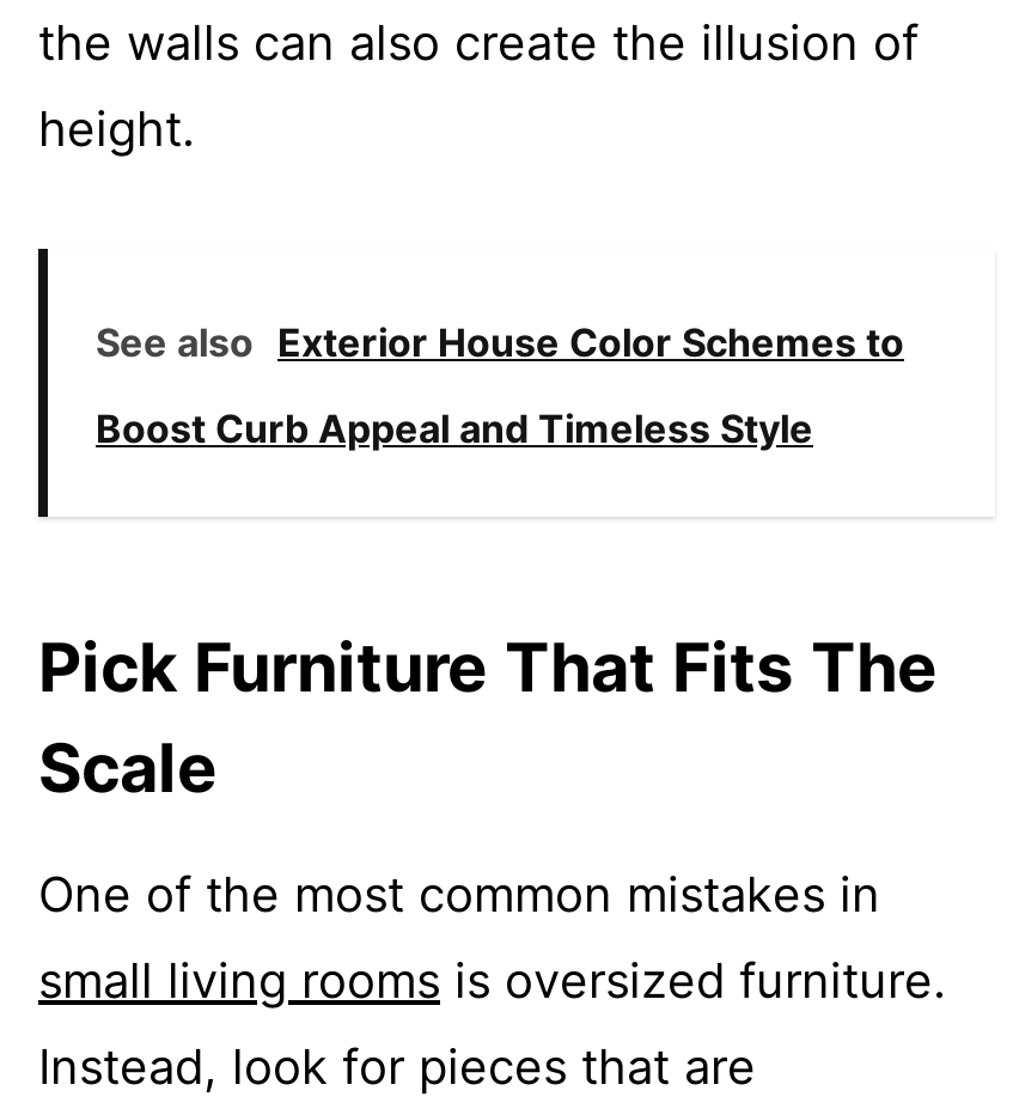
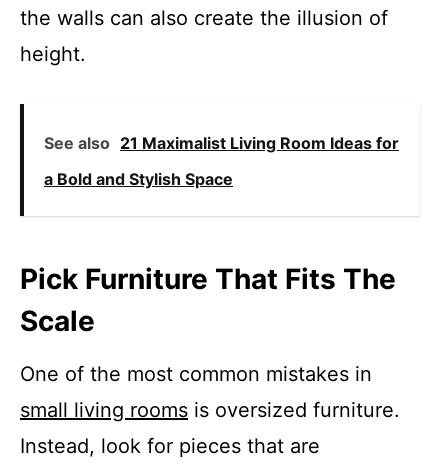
[96,318,904,366] See also Exterior House Color Schemes to -> [44,133,399,153] See also 21 Maximalist Living Room Ideas for
[96,404,813,452] Boost Curb Appeal and Timeless Style -> [44,169,233,189] a Bold and Stylish Space

